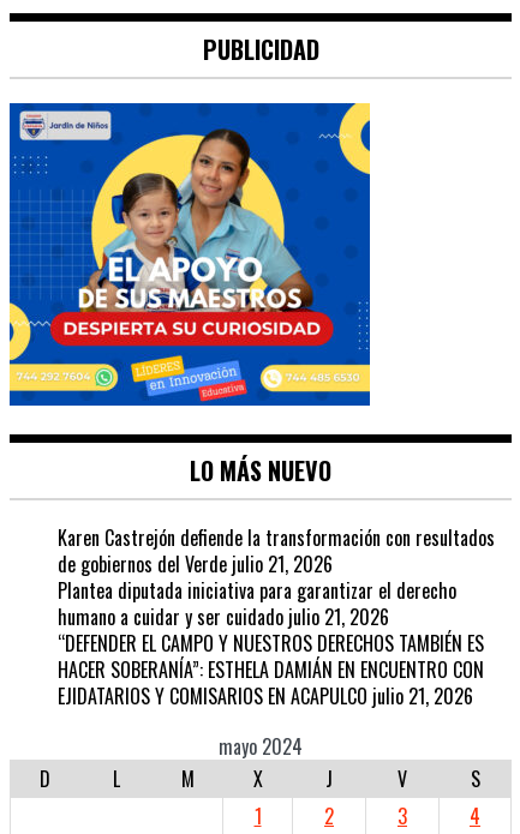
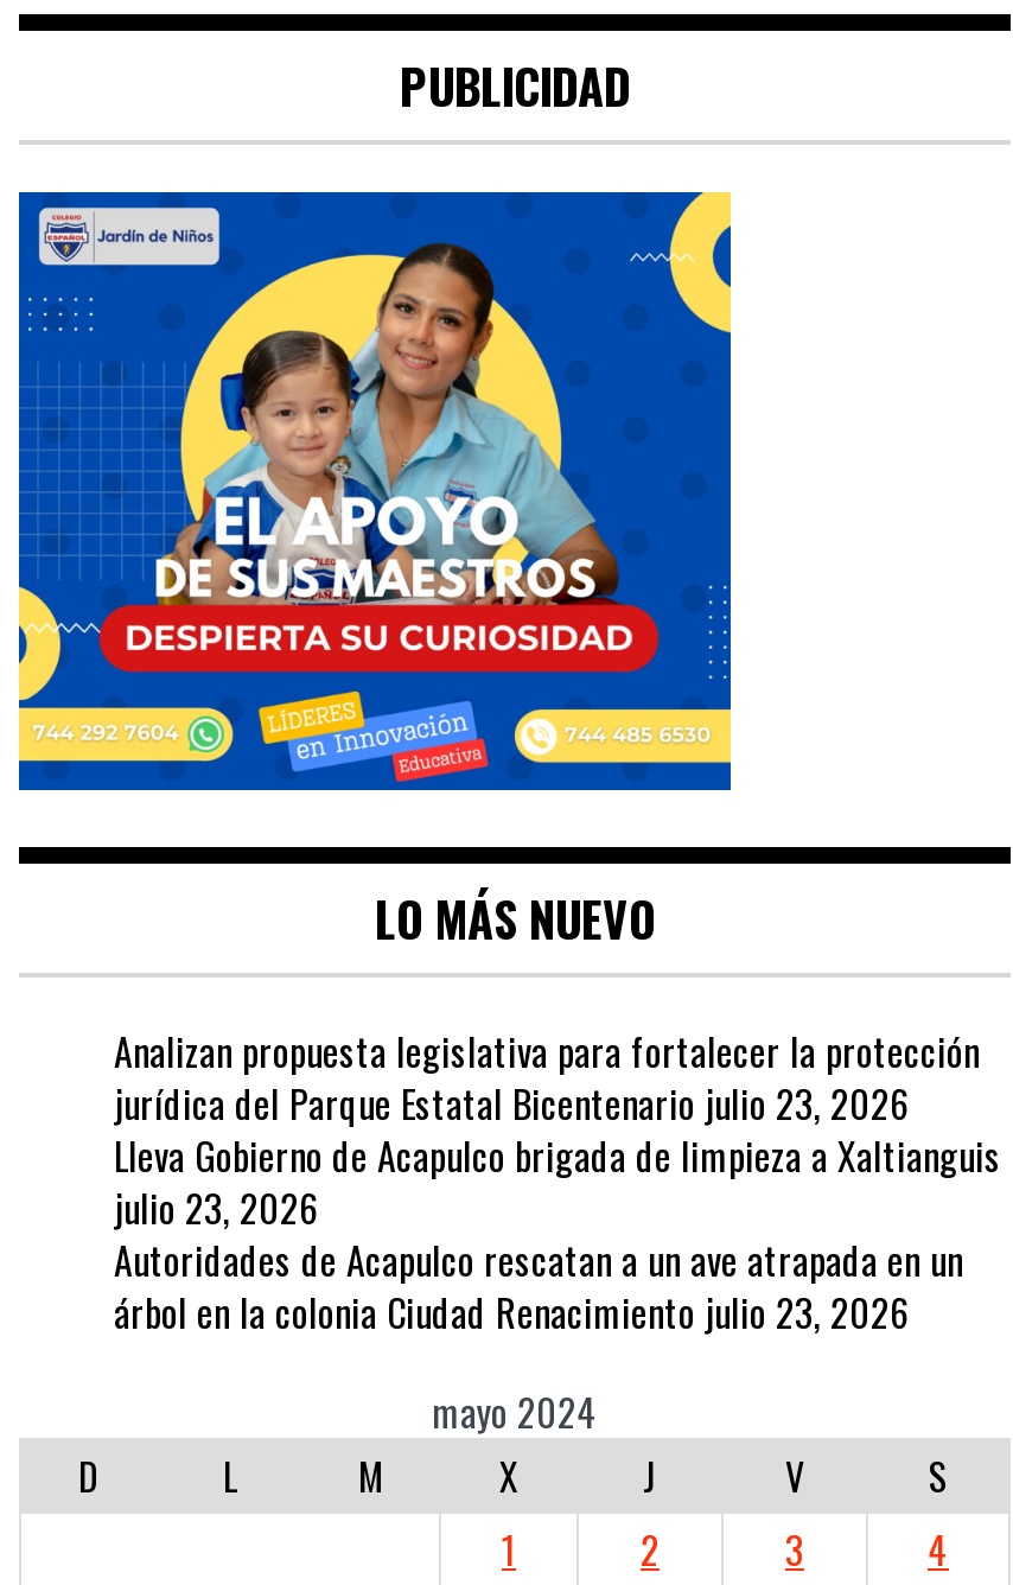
[58,523,495,710] Karen Castrejón defiende la transformación con resultados | de gobiernos del Verde julio 21, 2026 | Plantea diputada iniciativa para garantizar el derecho | humano a cuidar y ser cuidado julio 21, 2026 | “DEFENDER EL CAMPO Y NUESTROS DERECHOS TAMBIÉN ES | HACER SOBERANÍA”: ESTHELA DAMIÁN EN ENCUENTRO CON | EJIDATARIOS Y COMISARIOS EN ACAPULCO julio 21, 2026 -> [114,1022,1001,1340] Analizan propuesta legislativa para fortalecer la protección | jurídica del Parque Estatal Bicentenario julio 23, 2026 | Lleva Gobierno de Acapulco brigada de limpieza a Xaltianguis | julio 23, 2026 | Autoridades de Acapulco rescatan a un ave atrapada en un | árbol en la colonia Ciudad Renacimiento julio 23, 2026

